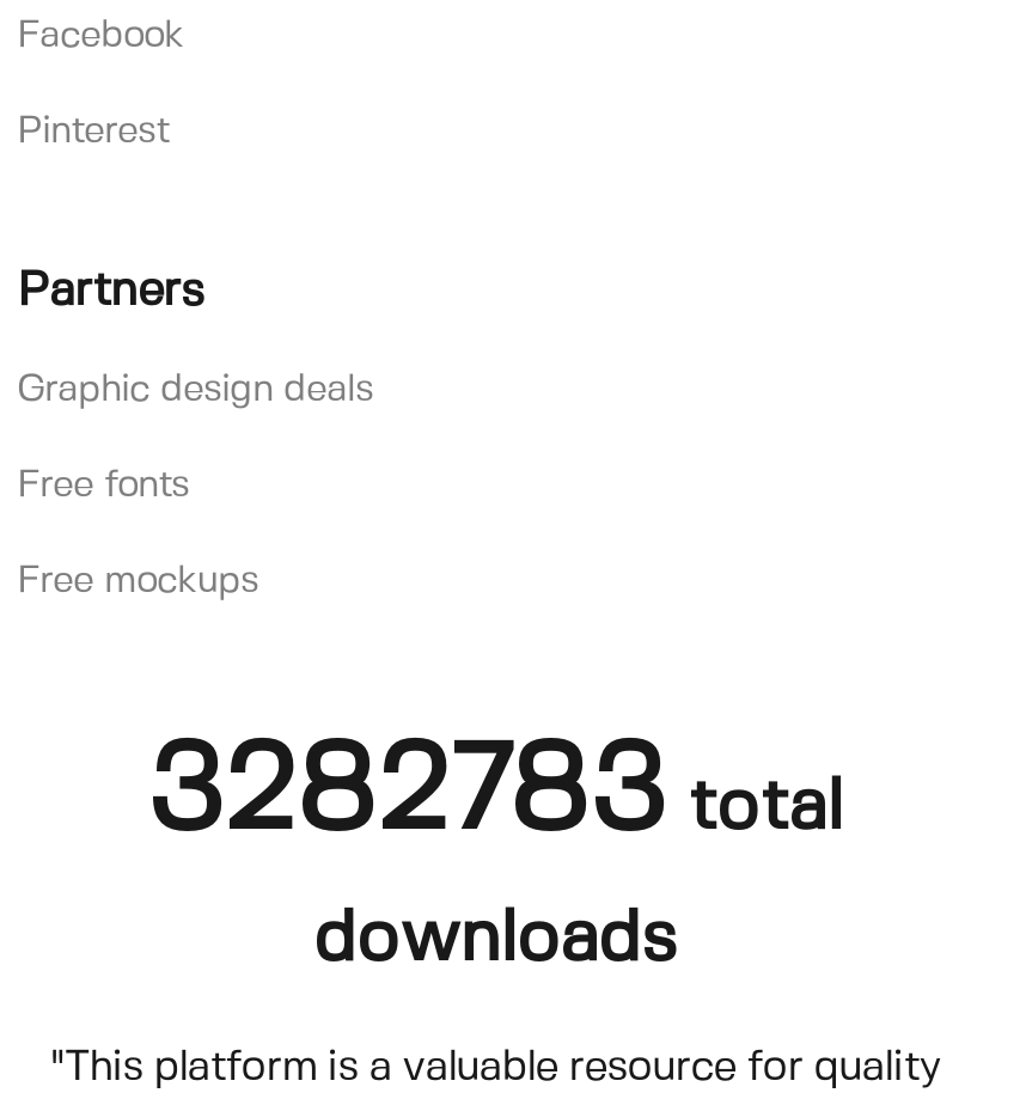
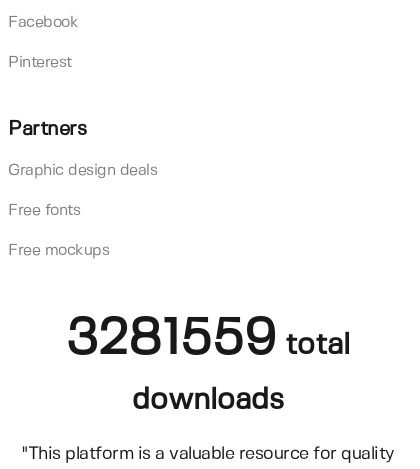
[147,737,843,852] 3282783 total -> [66,316,350,364] 3281559 total

